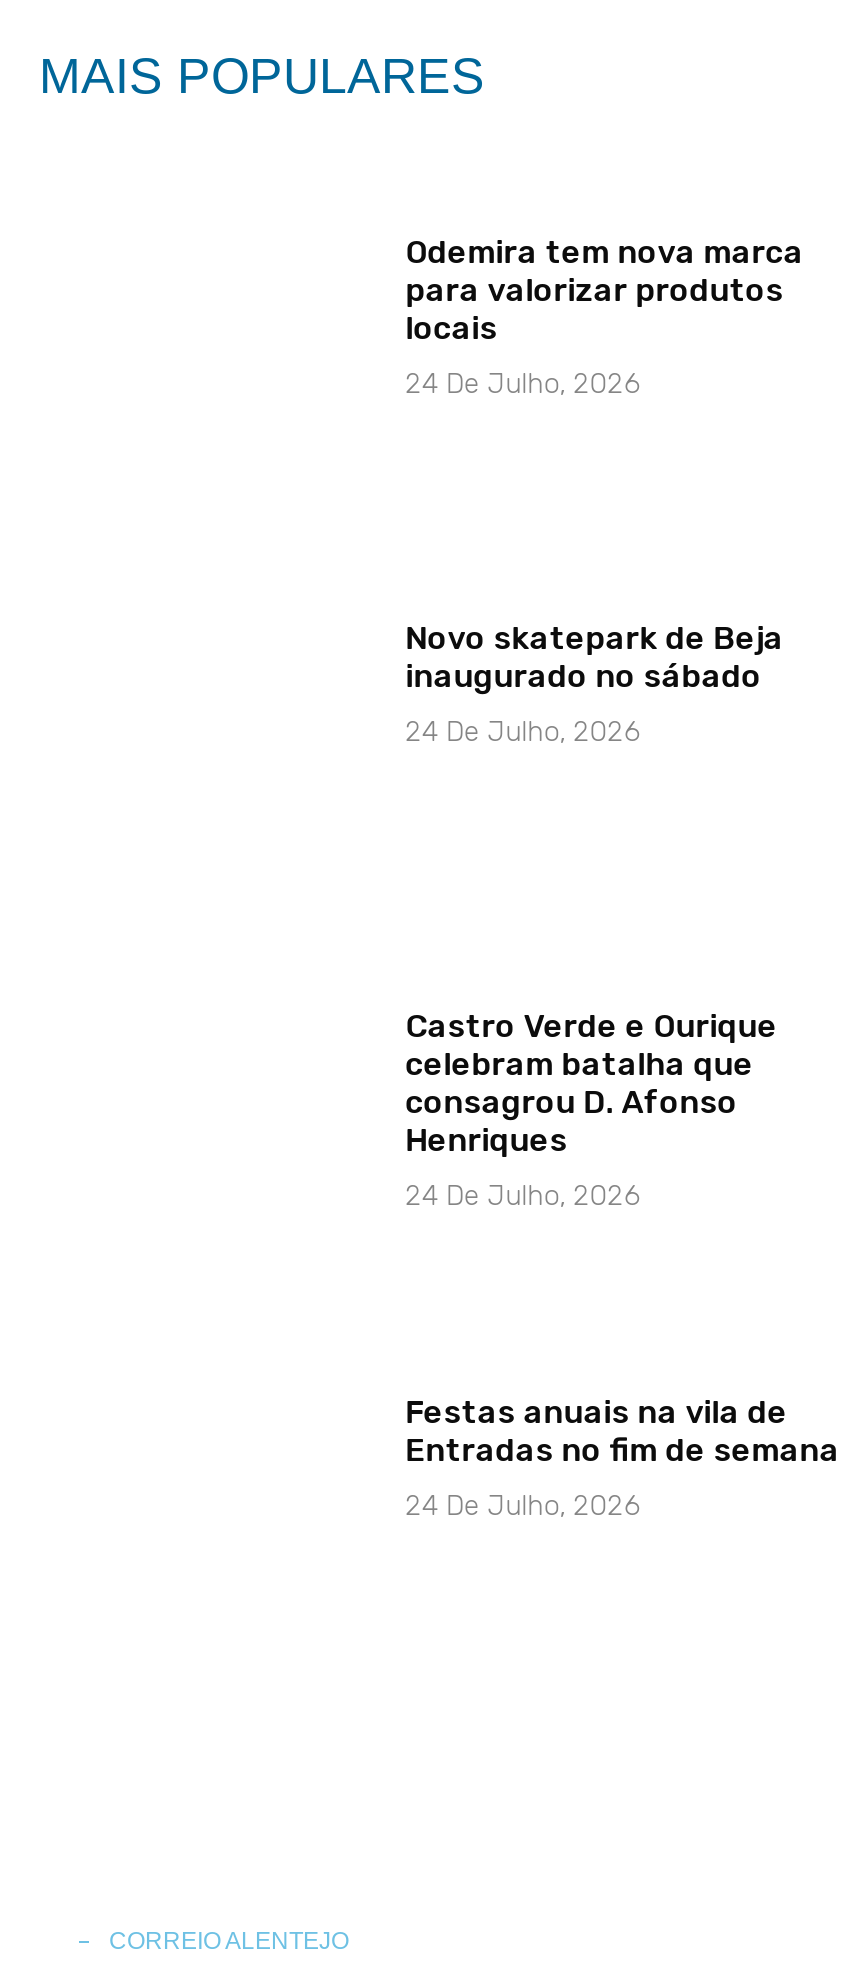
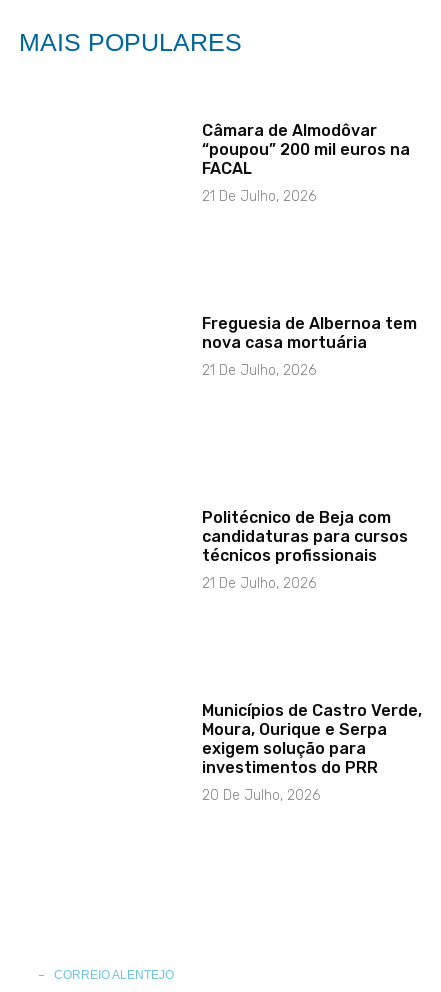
[405,234,803,348] Odemira tem nova marca | para valorizar produtos | locais -> [202,121,410,178] Câmara de Almodôvar | “poupou” 200 mil euros na | FACAL
[405,368,639,402] 24 De Julho, 2026 -> [202,188,316,205] 21 De Julho, 2026
[405,620,783,696] Novo skatepark de Beja | inaugurado no sábado -> [202,314,417,352] Freguesia de Albernoa tem | nova casa mortuária
[405,716,639,750] 24 De Julho, 2026 -> [202,362,316,379] 21 De Julho, 2026
[405,1006,777,1158] Castro Verde e Ourique | celebram batalha que | consagrou D. Afonso | Henriques -> [202,508,408,565] Politécnico de Beja com | candidaturas para cursos | técnicos profissionais
[405,1178,639,1212] 24 De Julho, 2026 -> [202,575,316,592] 21 De Julho, 2026
[405,1393,839,1469] Festas anuais na vila de | Entradas no fim de semana -> [202,701,422,777] Municípios de Castro Verde, | Moura, Ourique e Serpa | exigem solução para | investimentos do PRR
[405,1489,639,1523] 24 De Julho, 2026 -> [202,787,320,804] 20 De Julho, 2026

